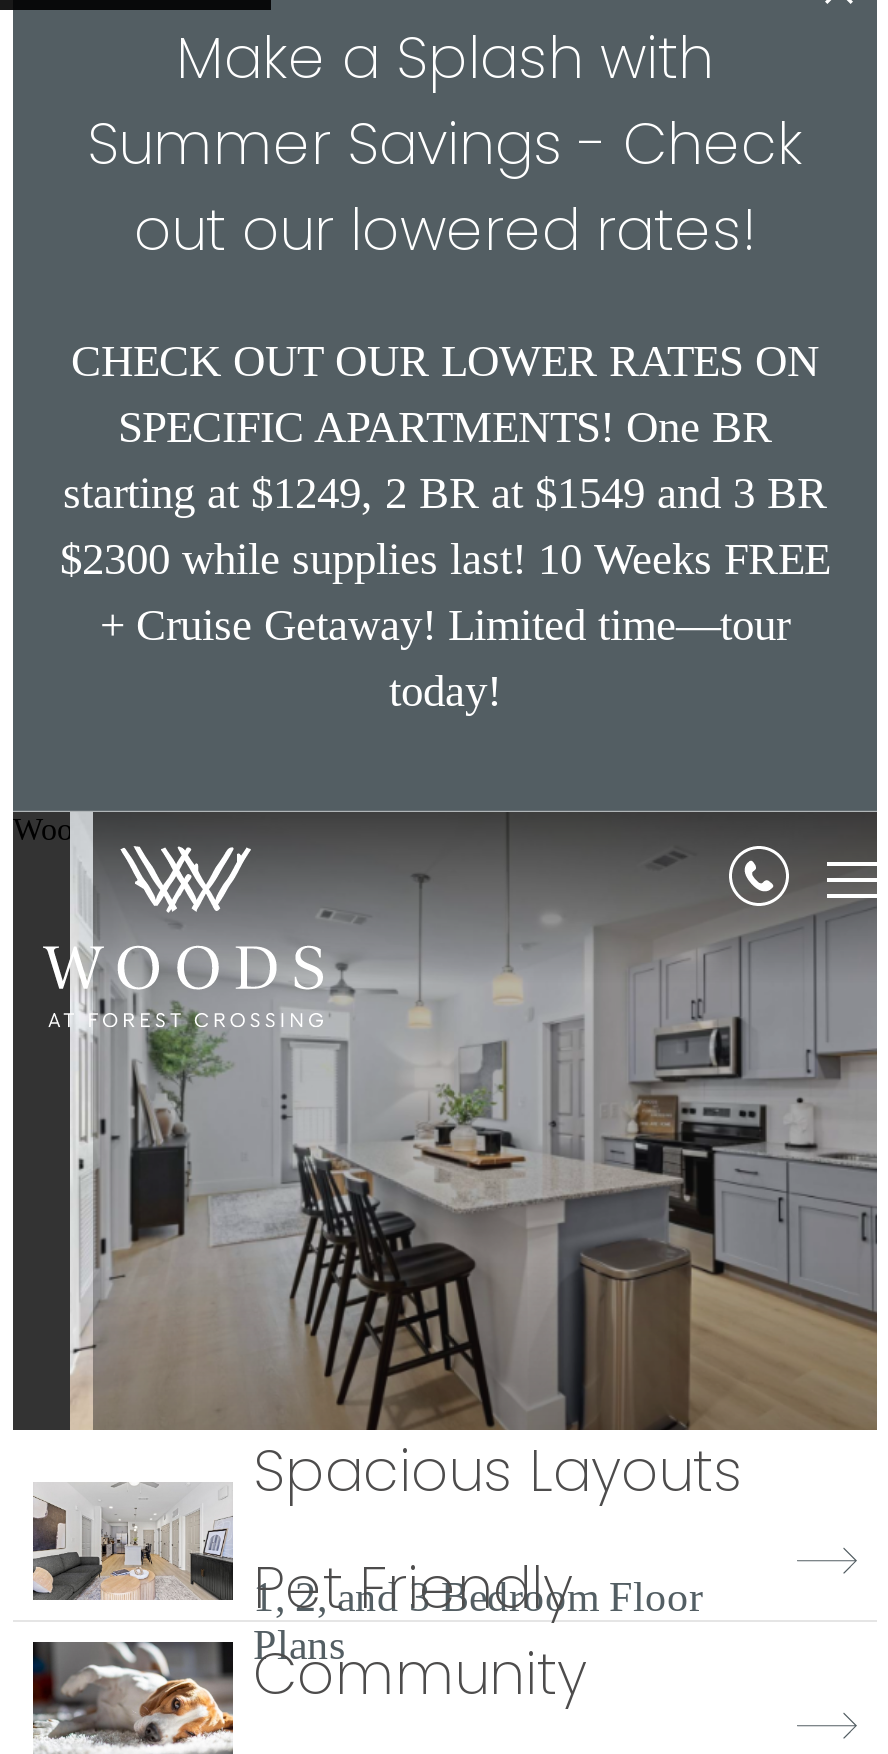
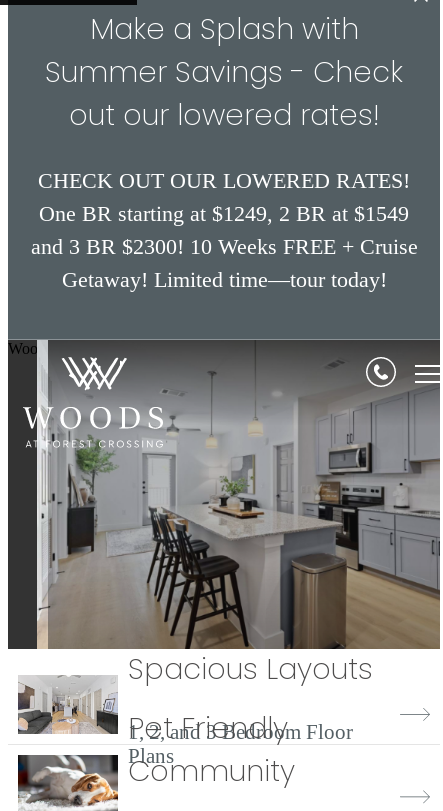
[60,337,830,717] CHECK OUT OUR LOWER RATES ON | SPECIFIC APARTMENTS! One BR | starting at $1249, 2 BR at $1549 and 3 BR | $2300 while supplies last! 10 Weeks FREE | + Cruise Getaway! Limited time—tour | today! -> [30,168,417,292] CHECK OUT OUR LOWERED RATES! | One BR starting at $1249, 2 BR at $1549 | and 3 BR $2300! 10 Weeks FREE + Cruise | Getaway! Limited time—tour today!

